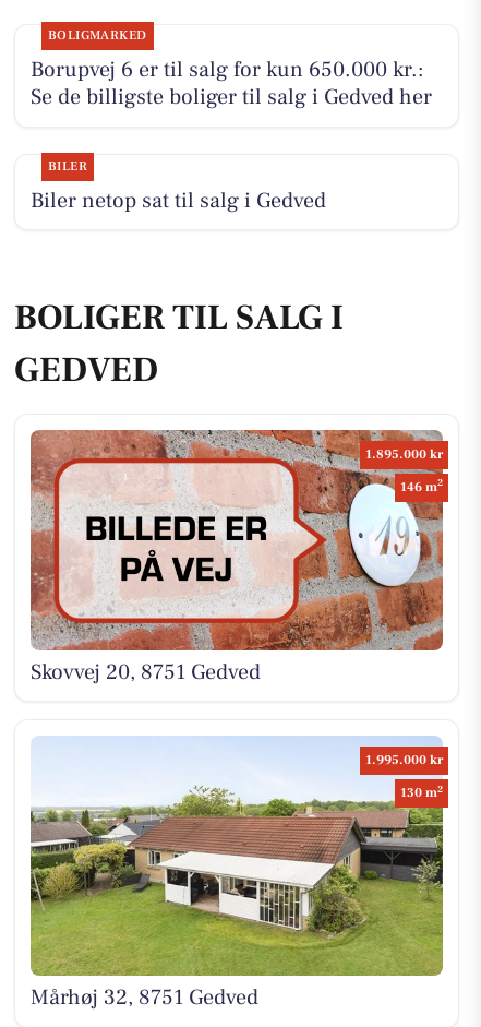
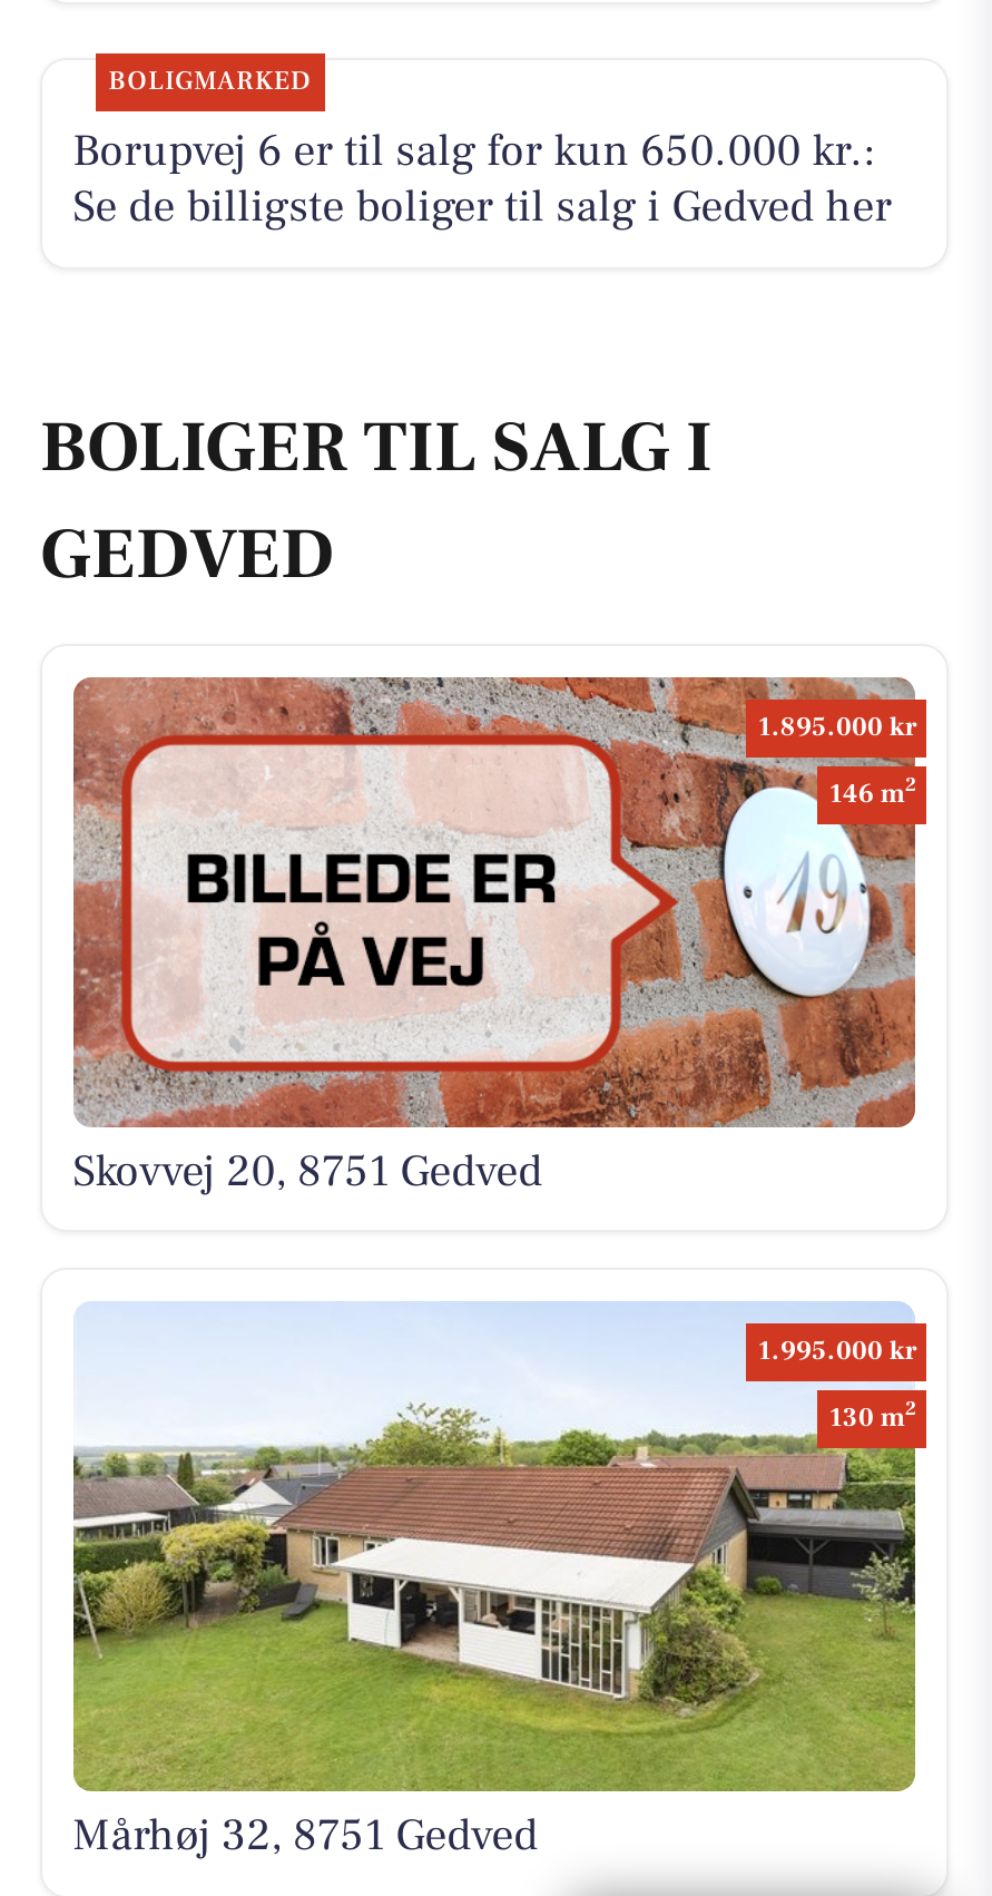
[30,158,326,215] BILER | Biler netop sat til salg i Gedved -> none

